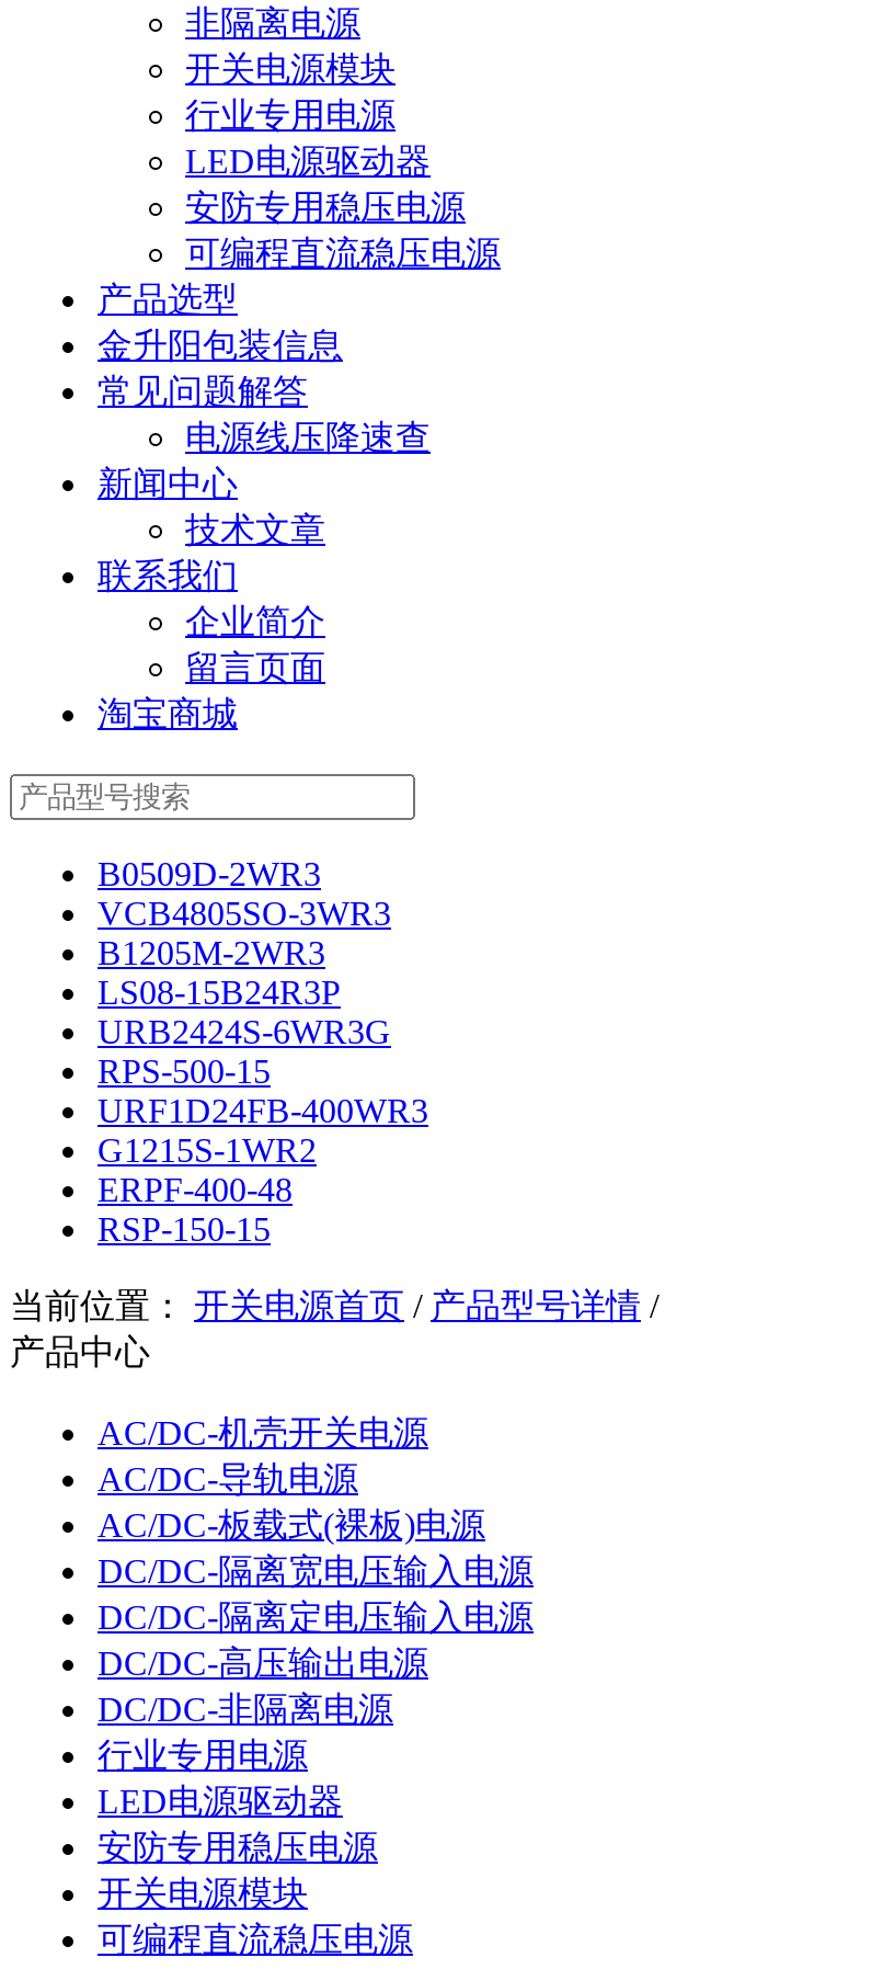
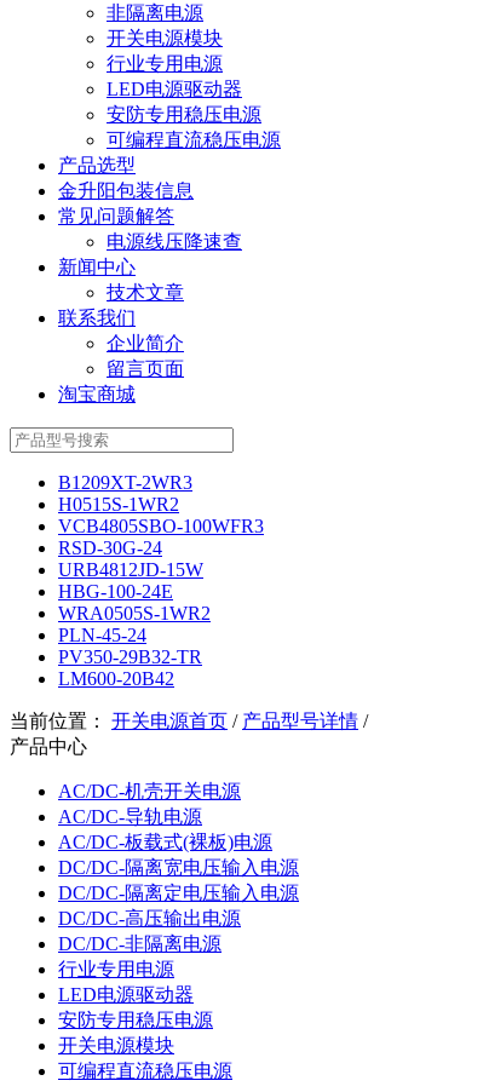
[98,855,428,1248] B0509D-2WR3 | VCB4805SO-3WR3 | B1205M-2WR3 | LS08-15B24R3P | URB2424S-6WR3G | RPS-500-15 | URF1D24FB-400WR3 | G1215S-1WR2 | ERPF-400-48 | RSP-150-15 -> [58,472,264,689] B1209XT-2WR3 | H0515S-1WR2 | VCB4805SBO-100WFR3 | RSD-30G-24 | URB4812JD-15W | HBG-100-24E | WRA0505S-1WR2 | PLN-45-24 | PV350-29B32-TR | LM600-20B42

